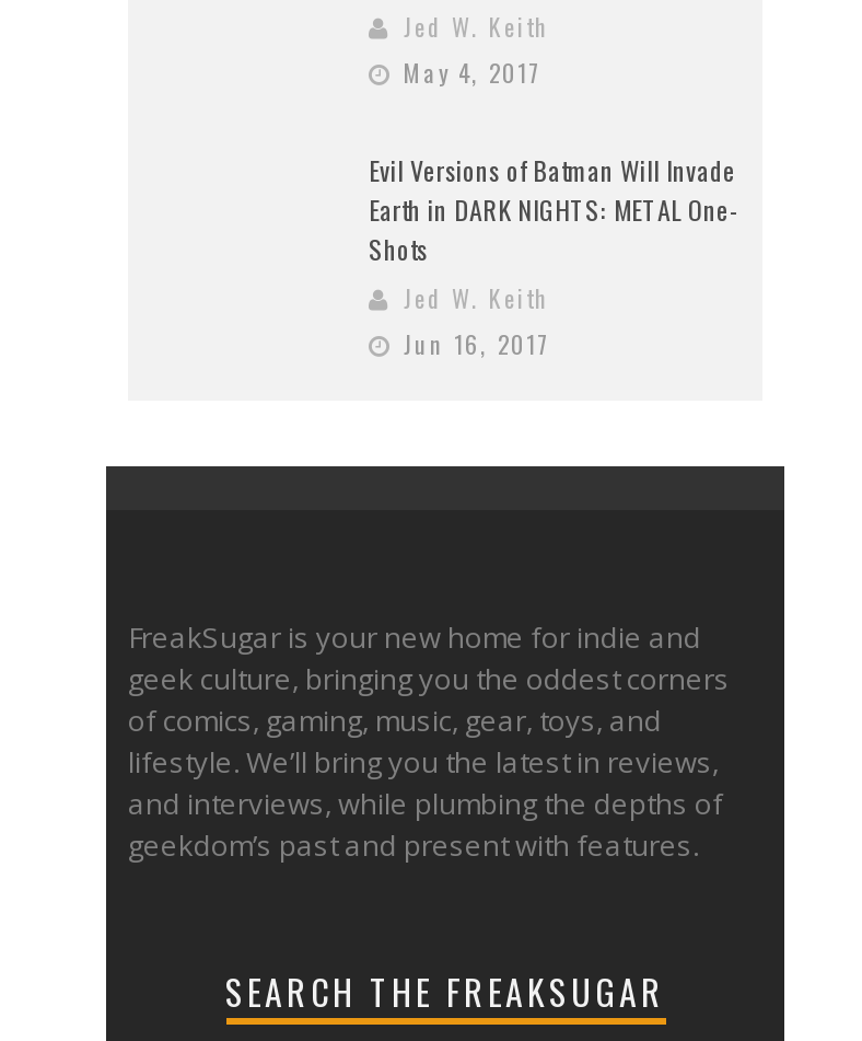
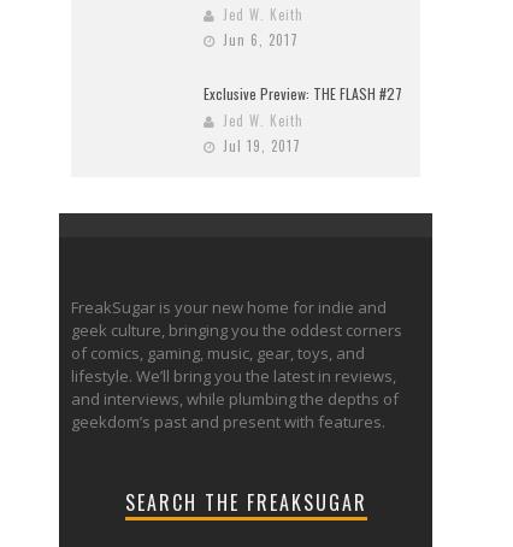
[404,55,544,90] May 4, 2017 -> [223,30,299,49] Jun 6, 2017
[369,151,738,267] Evil Versions of Batman Will Invade | Earth in DARK NIGHTS: METAL One- | Shots -> [204,83,402,104] Exclusive Preview: THE FLASH #27
[404,326,552,361] Jun 16, 2017 -> [223,136,301,155] Jul 19, 2017

